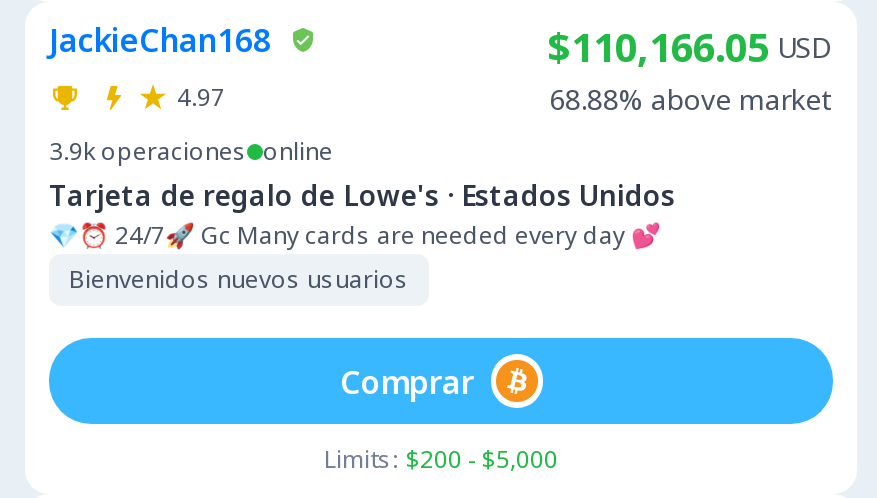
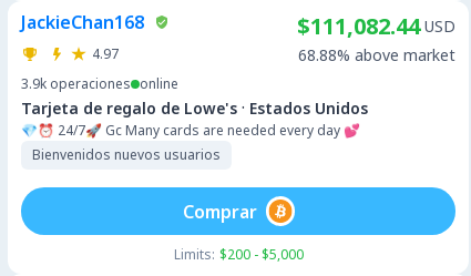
[547,20,833,74] $110,166.05 USD -> [297,11,455,41] $111,082.44 USD

